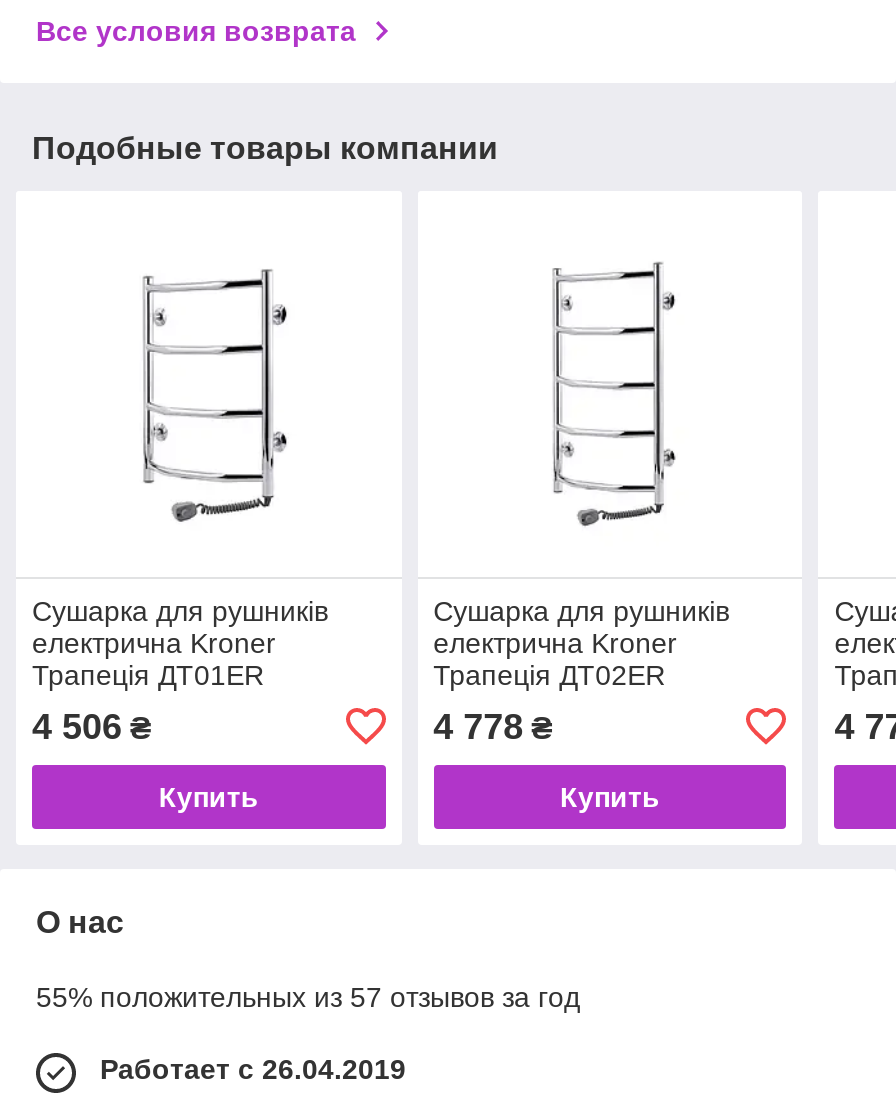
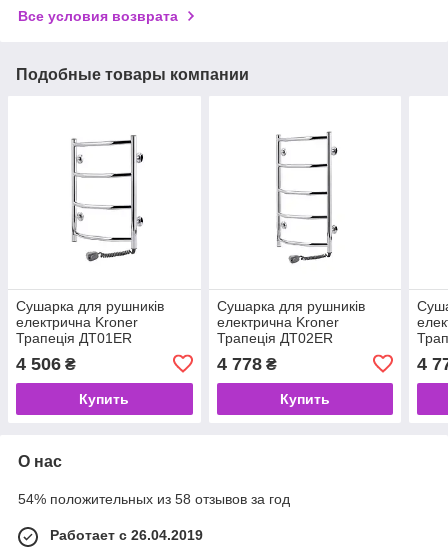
[36,981,580,1013] 55% положительных из 57 отзывов за год -> [18,491,290,507] 54% положительных из 58 отзывов за год

